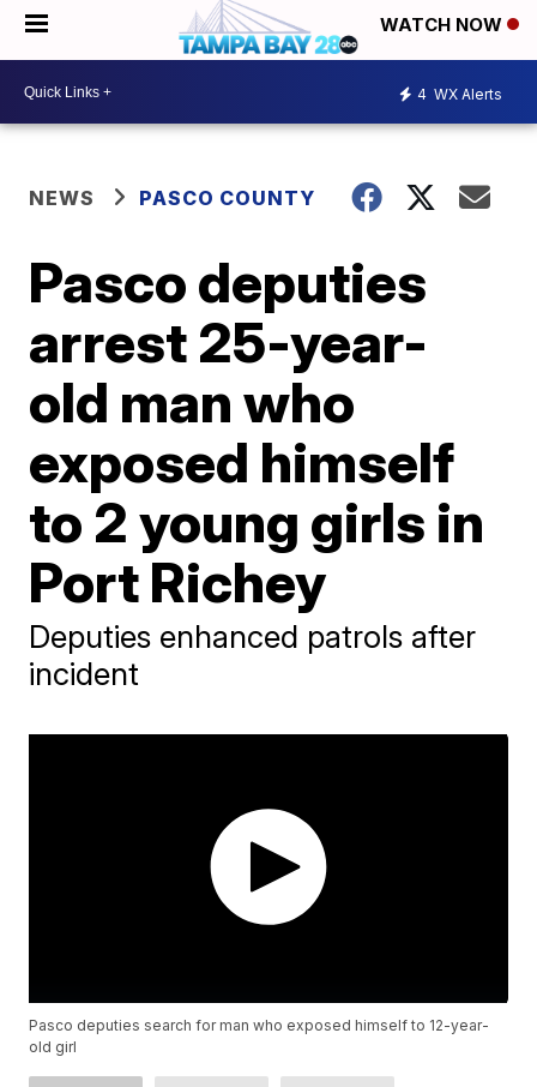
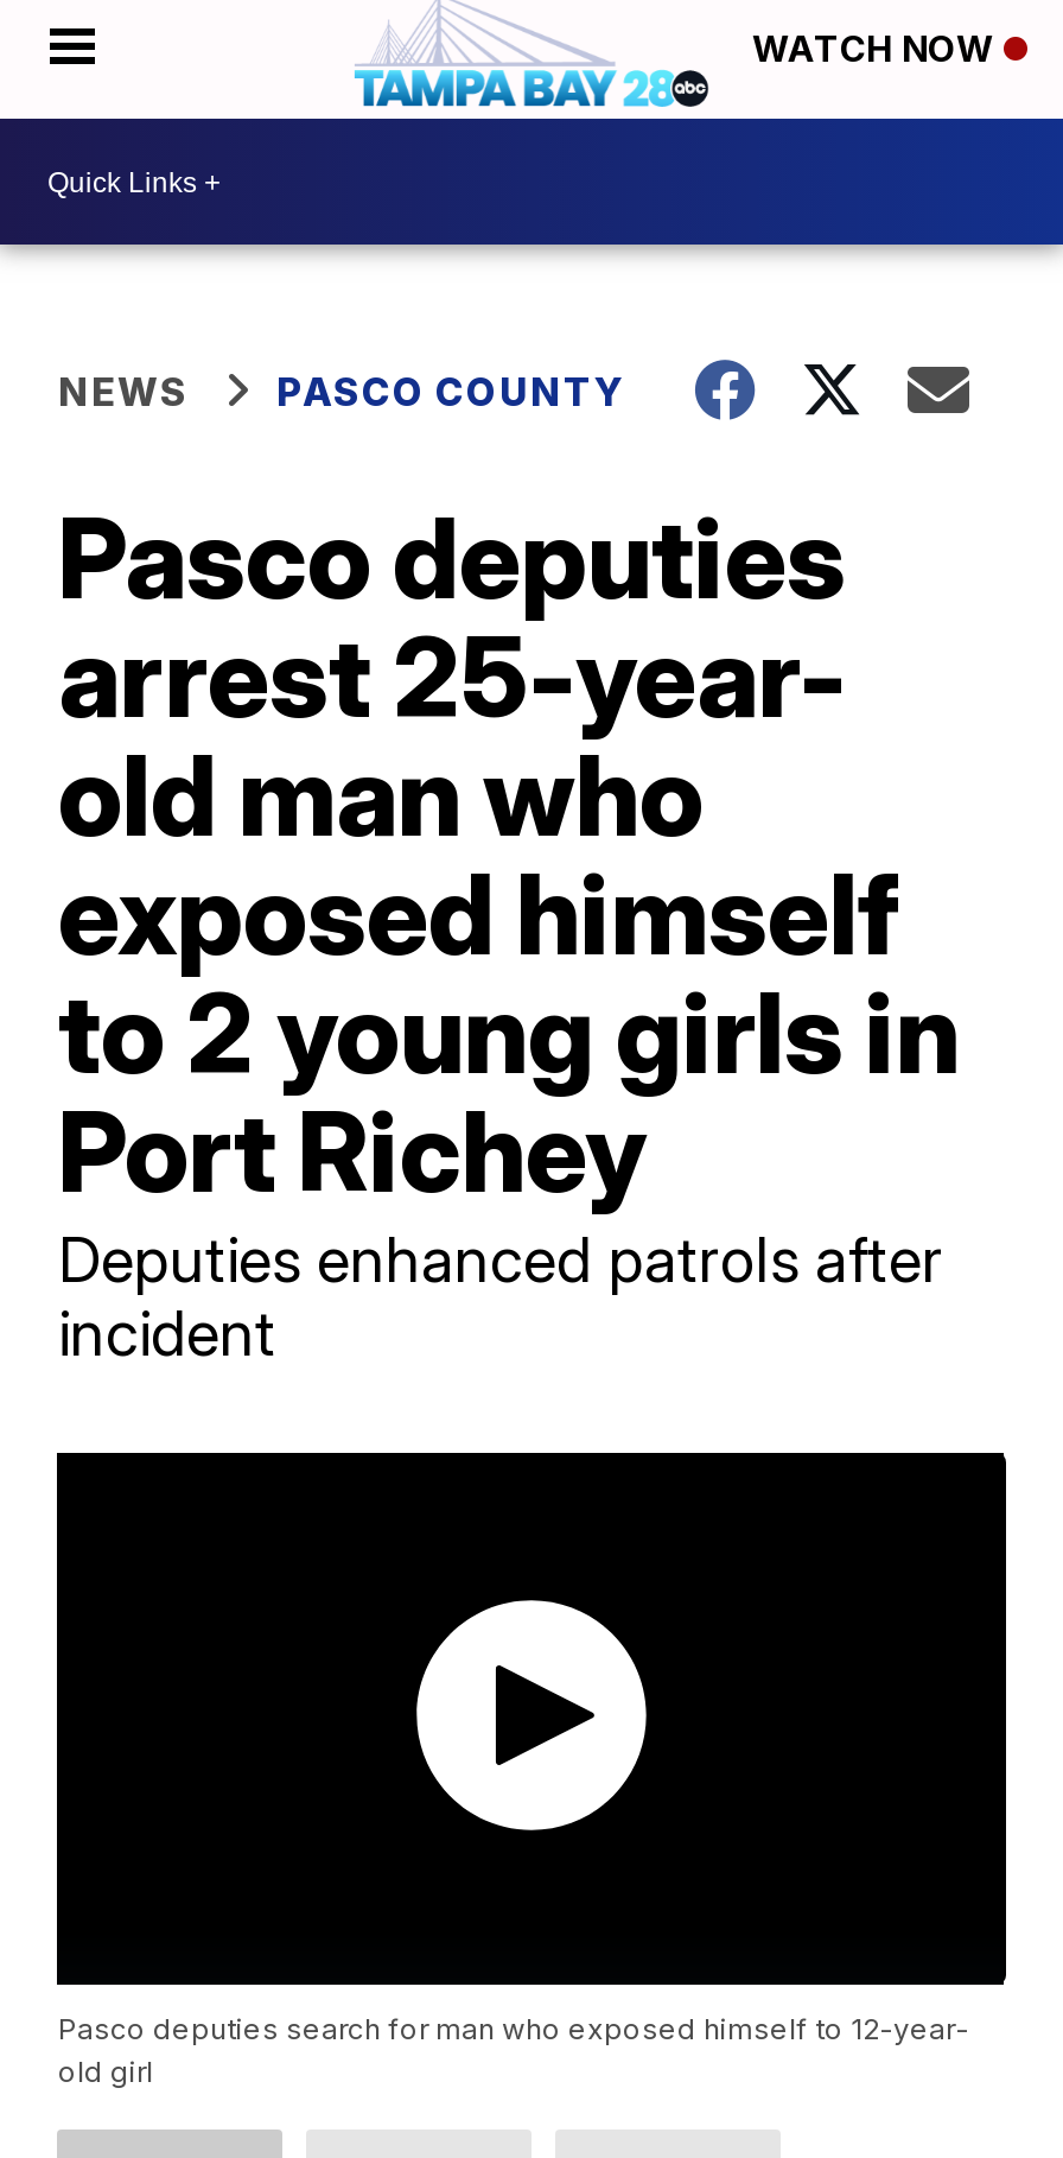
[417,85,502,103] 4 WX Alerts -> none

